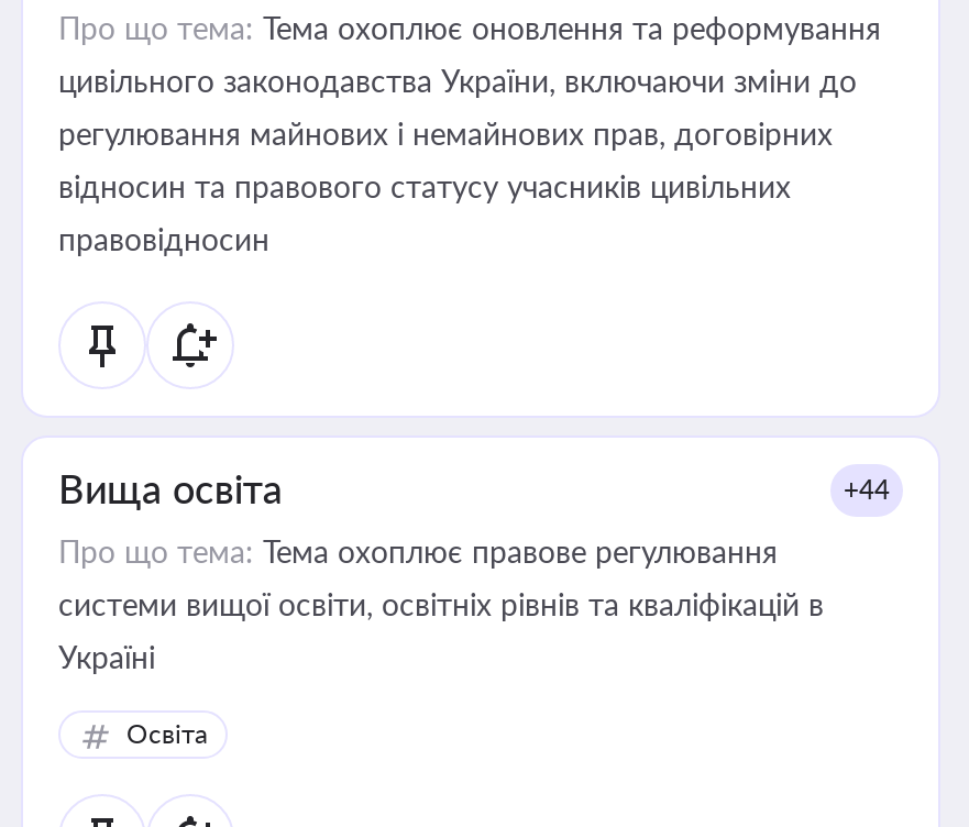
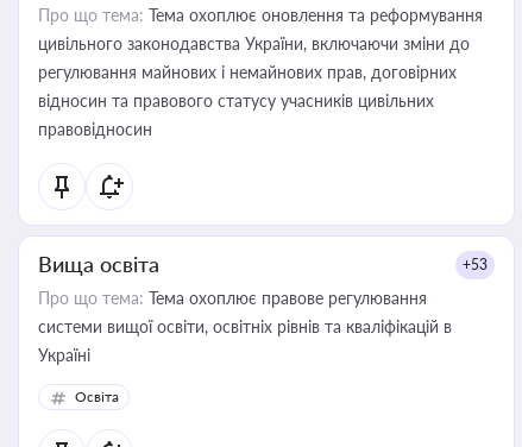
[844,473,890,506] +44 -> [463,256,488,273] +53

